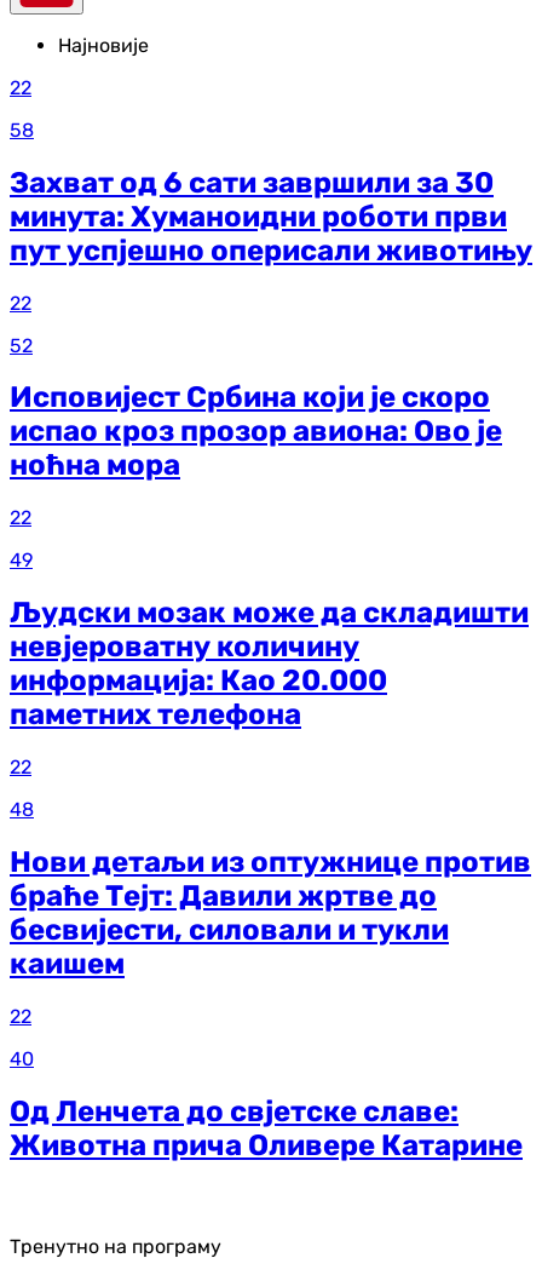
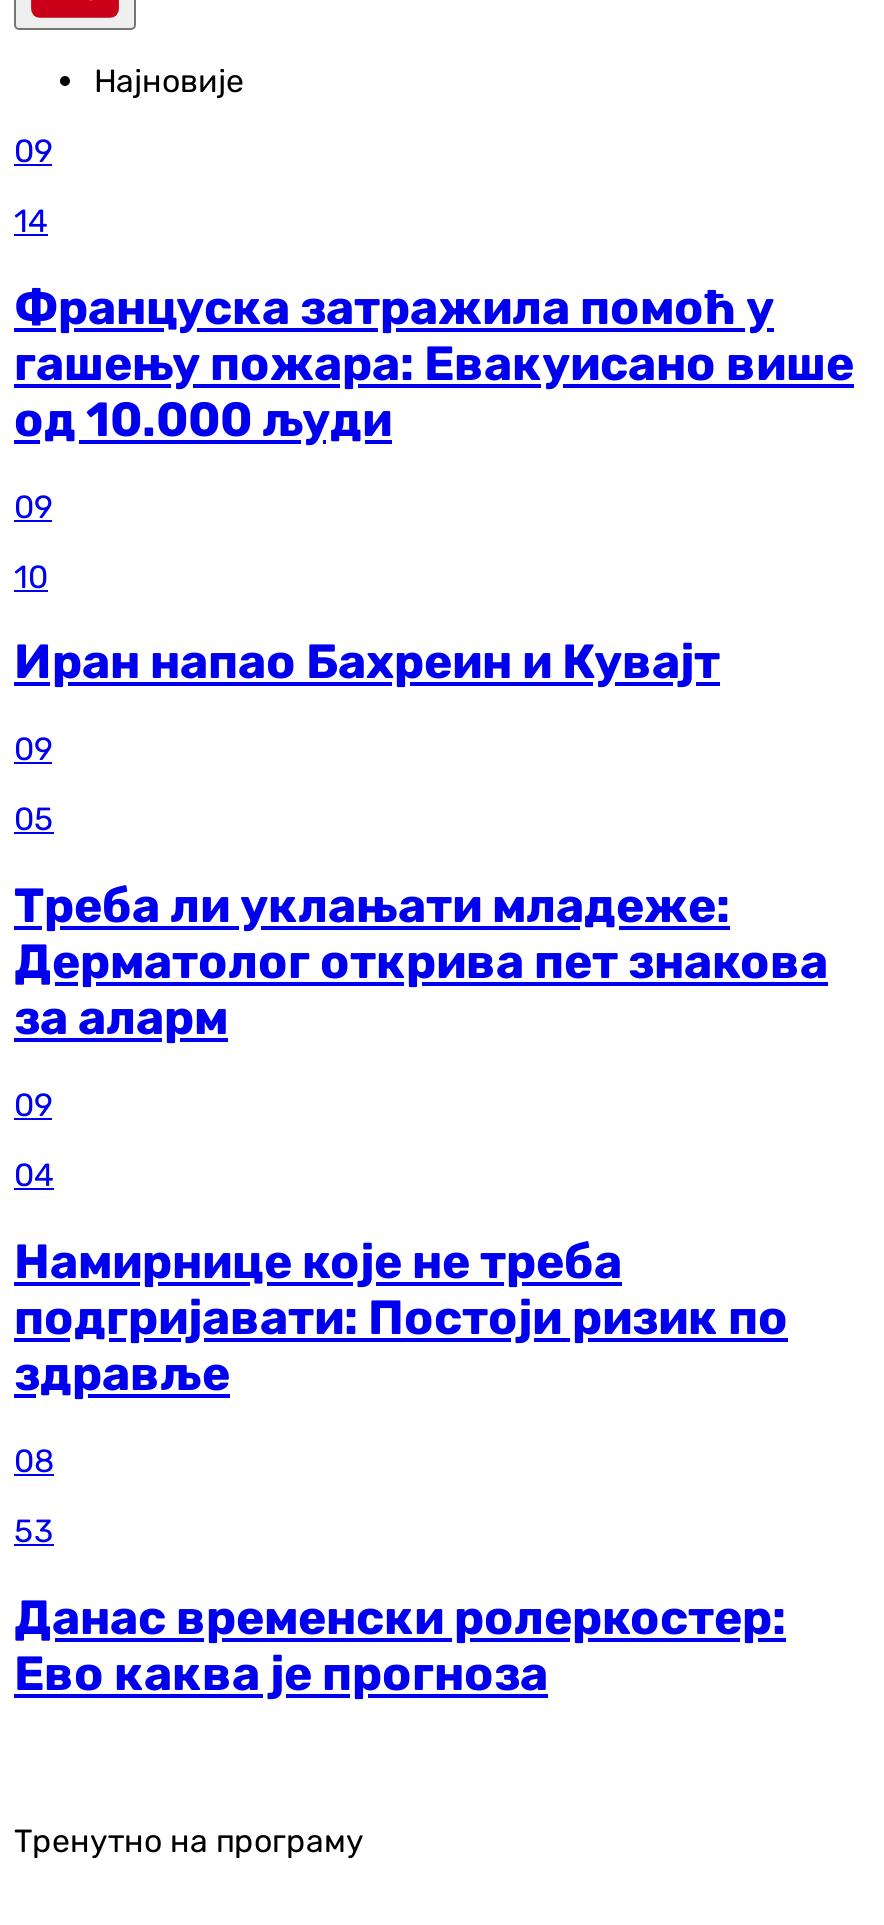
[10,76,31,99] 22 -> [14,131,52,169] 09
[10,118,34,141] 58 -> [14,201,48,239] 14
[10,165,532,267] Захват од 6 сати завршили за 30 | минута: Хуманоидни роботи први | пут успјешно оперисали животињу -> [14,279,854,447] Француска затражила помоћ у | гашењу пожара: Евакуисано више | од 10.000 људи
[10,291,31,314] 22 -> [14,487,52,525] 09
[10,334,33,357] 52 -> [14,557,48,595] 10
[10,381,502,482] Исповијест Србина који је скоро | испао кроз прозор авиона: Ово је | ноћна мора -> [14,635,720,691] Иран напао Бахреин и Кувајт
[10,506,31,529] 22 -> [14,731,52,769] 09
[10,549,33,572] 49 -> [14,801,54,839] 05
[10,596,529,732] Људски мозак може да складишти | невјероватну количину | информација: Као 20.000 | паметних телефона -> [14,878,828,1046] Треба ли уклањати младеже: | Дерматолог открива пет знакова | за аларм
[10,756,31,779] 22 -> [14,1086,52,1124] 09
[10,798,34,821] 48 -> [14,1156,54,1194] 04
[10,845,531,981] Нови детаљи из оптужнице против | браће Тејт: Давили жртве до | бесвијести, силовали и тукли | каишем -> [14,1234,788,1402] Намирнице које не треба | подгријавати: Постоји ризик по | здравље
[10,1005,31,1028] 22 -> [14,1442,54,1480] 08
[10,1047,34,1070] 40 -> [14,1512,54,1550] 53
[10,1094,523,1162] Од Ленчета до свјетске славе: | Животна прича Оливере Катарине -> [14,1590,786,1702] Данас временски ролеркостер: | Ево каква је прогноза

